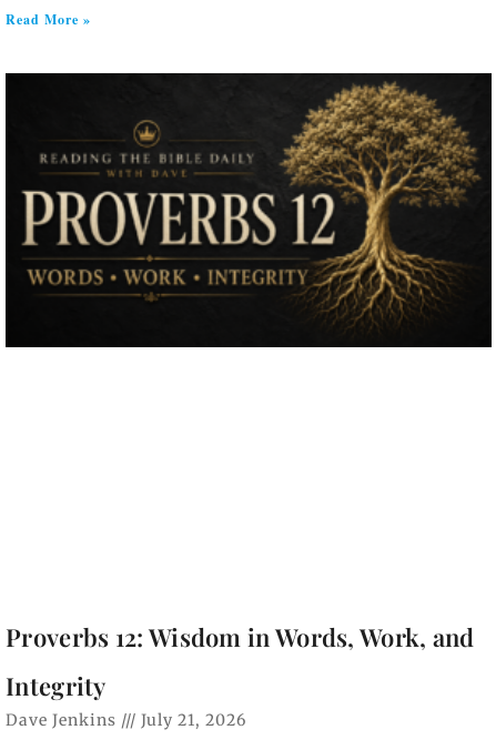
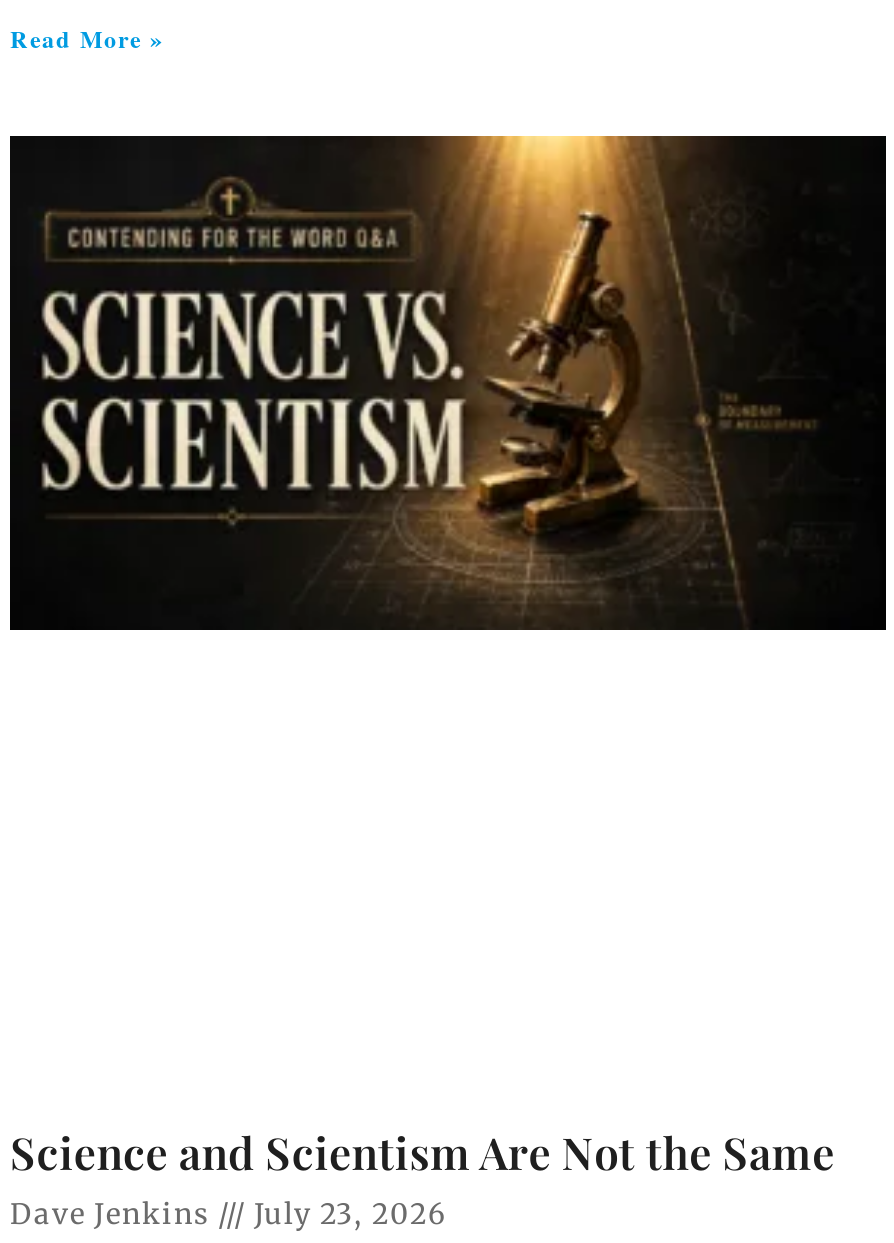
[22,72,482,344] [image] -> [40,134,844,628] [image]
[6,620,475,702] Proverbs 12: Wisdom in Words, Work, and | Integrity -> [10,1121,835,1181] Science and Scientism Are Not the Same
[6,710,246,730] Dave Jenkins July 21, 2026 -> [10,1195,446,1231] Dave Jenkins July 23, 2026

